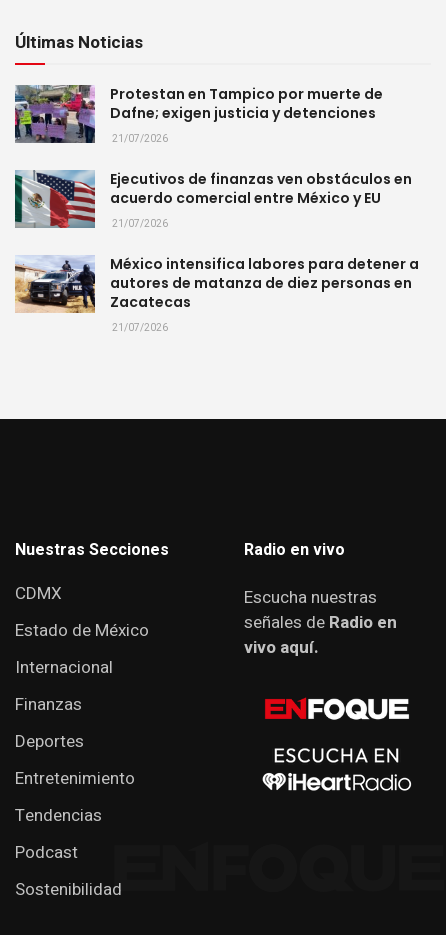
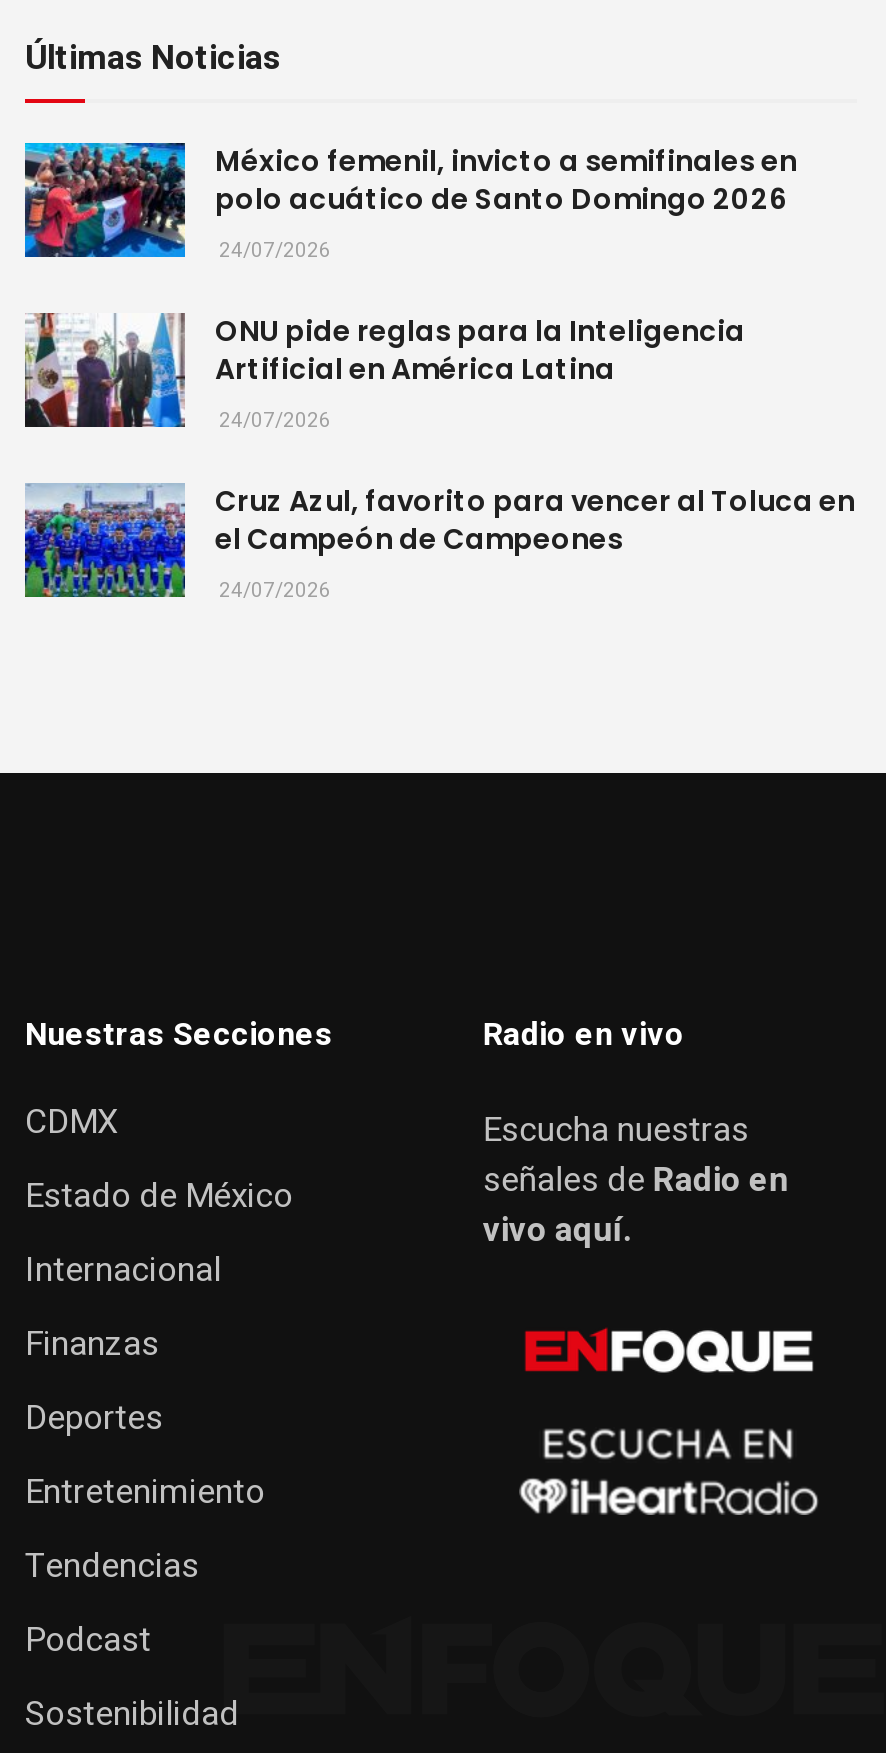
[14,84,383,146] [image] | Protestan en Tampico por muerte de | Dafne; exigen justicia y detenciones | 21/07/2026 -> [23,140,797,264] [image] | México femenil, invicto a semifinales en | polo acuático de Santo Domingo 2026 | 24/07/2026
[14,169,412,231] [image] | Ejecutivos de finanzas ven obstáculos en | acuerdo comercial entre México y EU | 21/07/2026 -> [23,310,745,434] [image] | ONU pide reglas para la Inteligencia | Artificial en América Latina | 24/07/2026
[14,254,419,335] [image] | México intensifica labores para detener a | autores de matanza de diez personas en | Zacatecas | 21/07/2026 -> [23,480,855,604] [image] | Cruz Azul, favorito para vencer al Toluca en | el Campeón de Campeones | 24/07/2026

